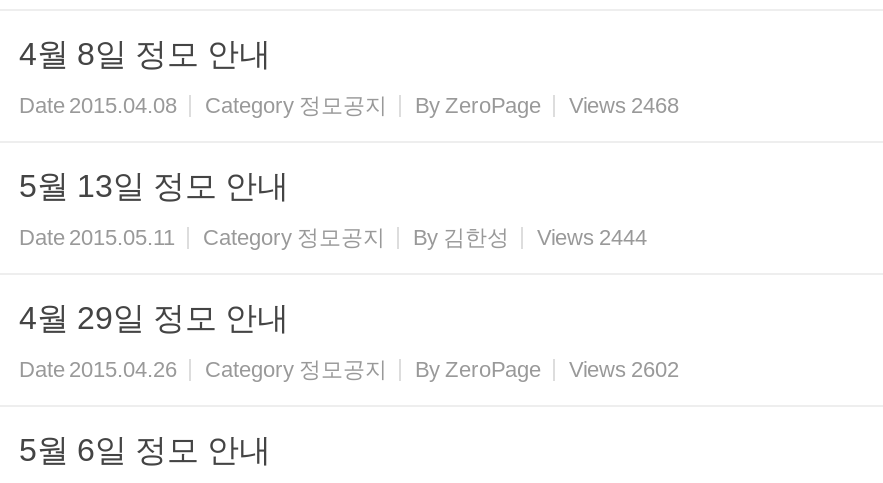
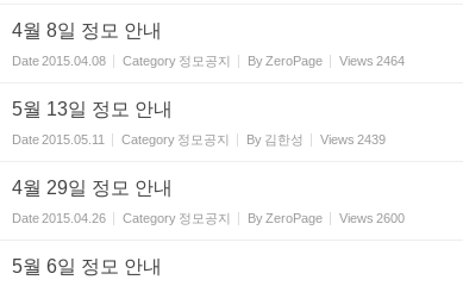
[19,93,679,117] Date 2015.04.08 Category 정모공지 By ZeroPage Views 2468 -> [12,54,405,68] Date 2015.04.08 Category 정모공지 By ZeroPage Views 2464
[19,225,647,249] Date 2015.05.11 Category 정모공지 By 김한성 Views 2444 -> [12,132,386,147] Date 2015.05.11 Category 정모공지 By 김한성 Views 2439
[19,357,679,381] Date 2015.04.26 Category 정모공지 By ZeroPage Views 2602 -> [12,211,405,225] Date 2015.04.26 Category 정모공지 By ZeroPage Views 2600

